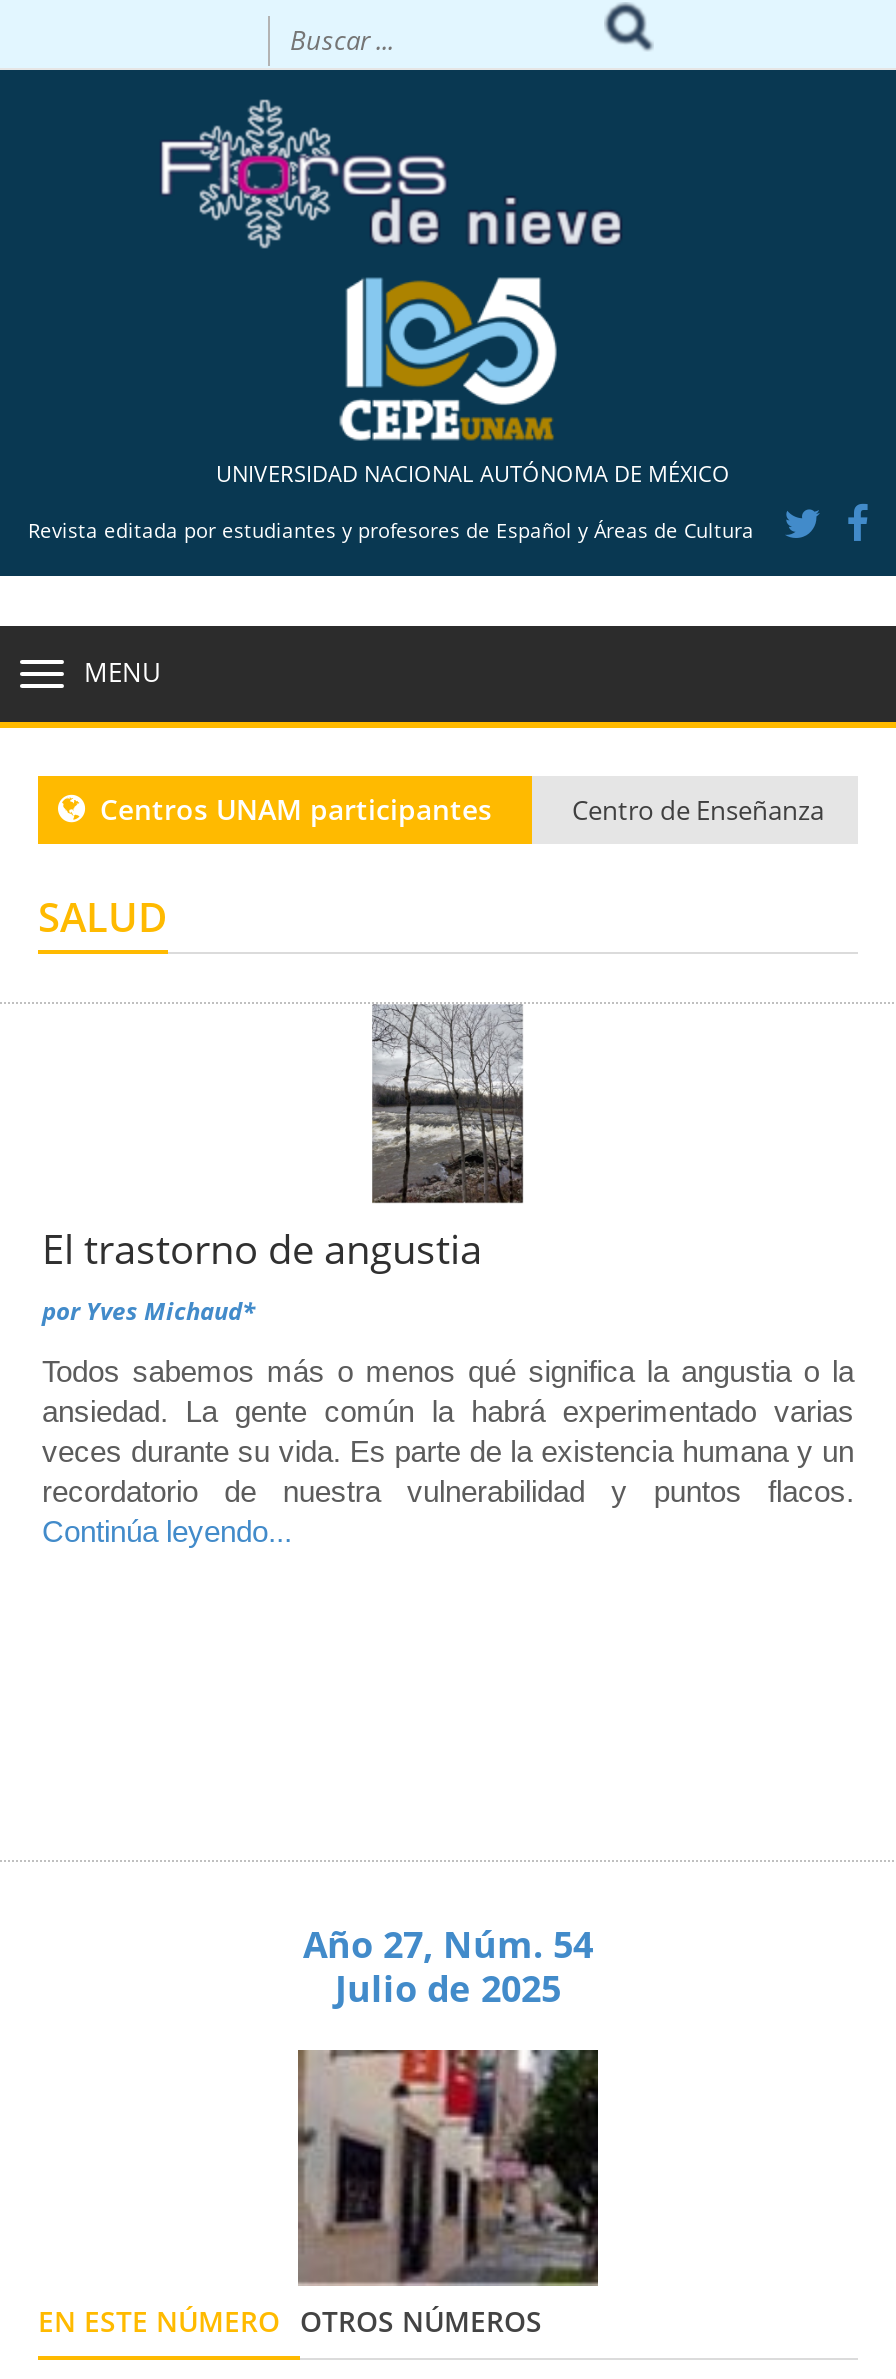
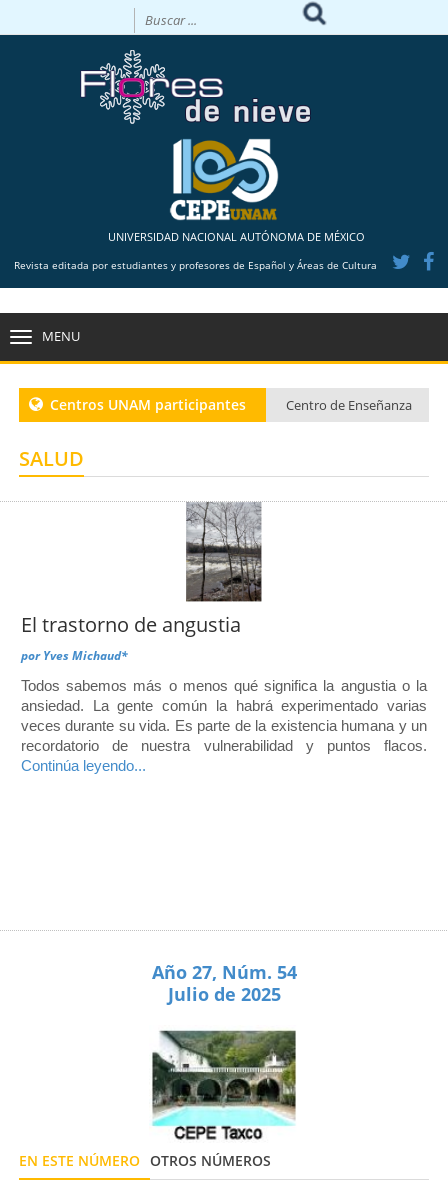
[296,2048,600,2288] [image] -> [149,1025,299,1143] [image]

